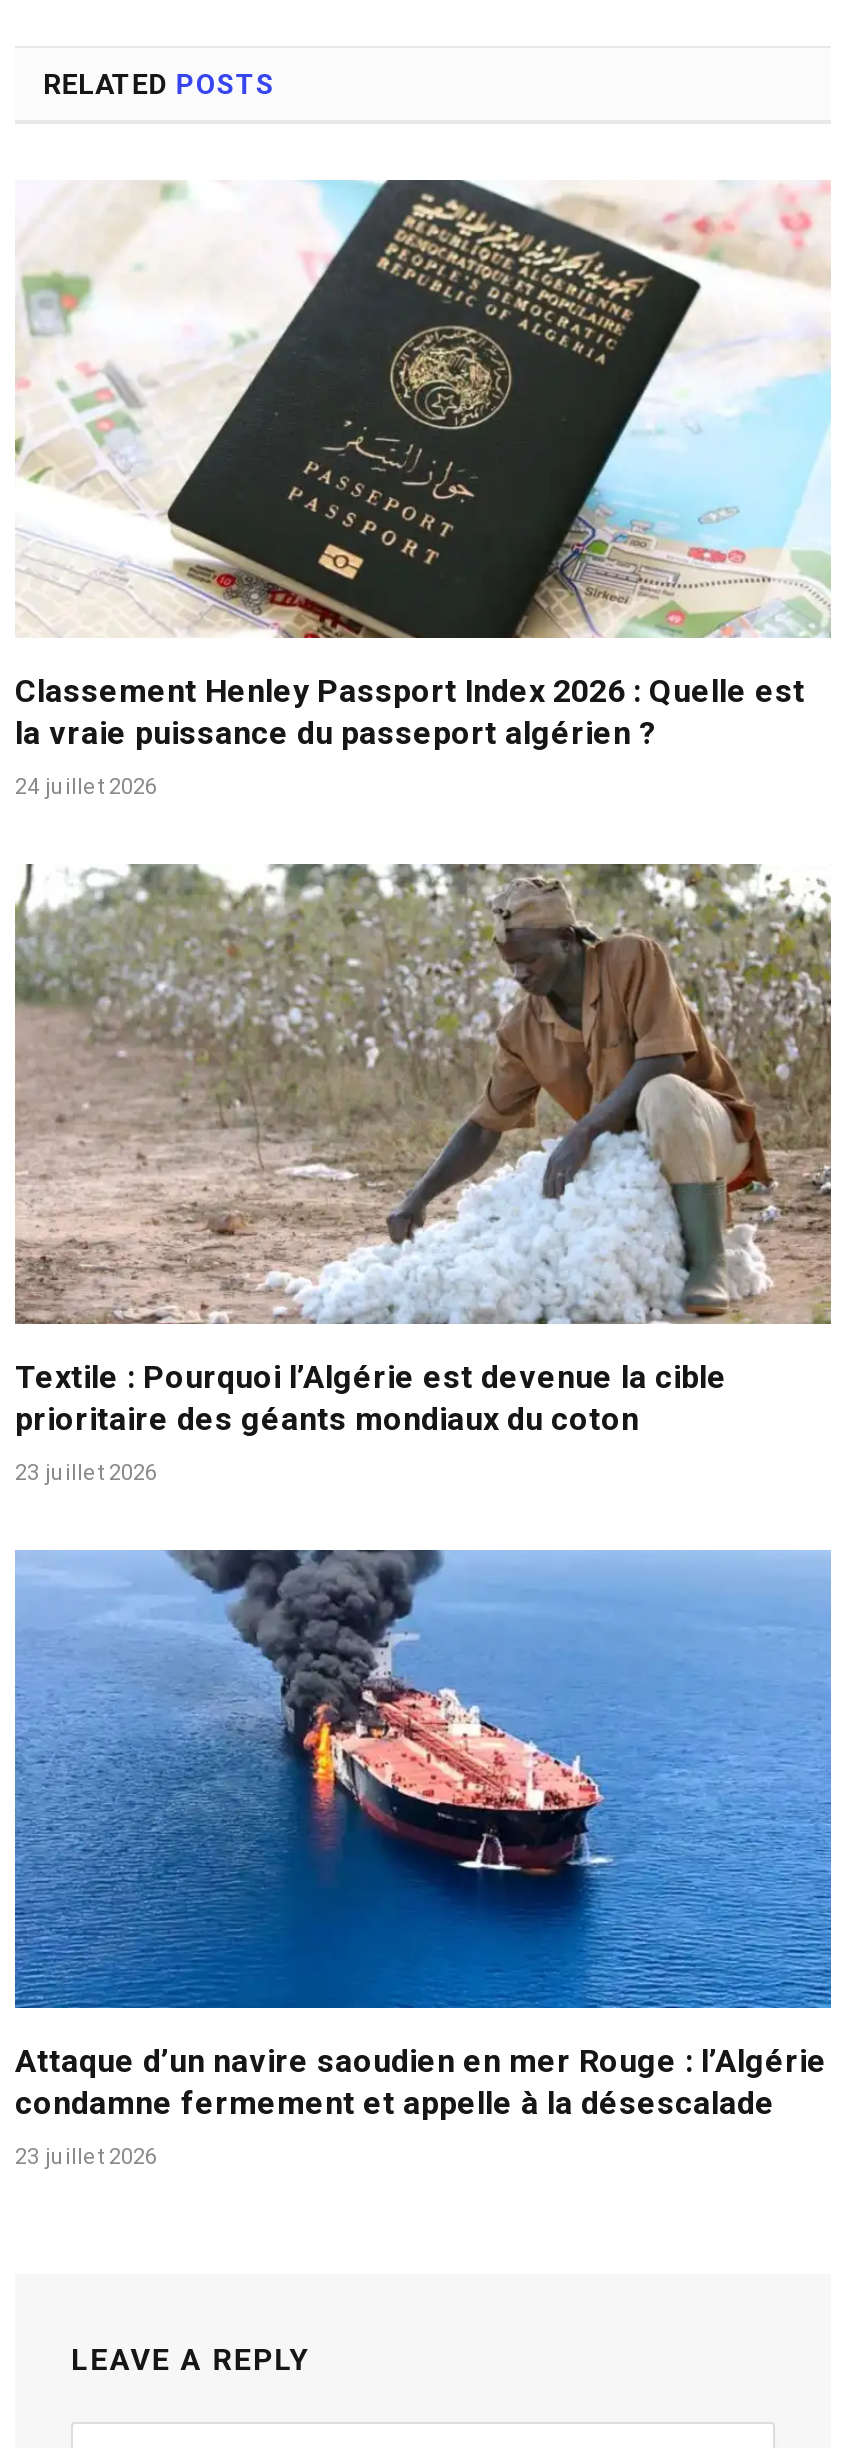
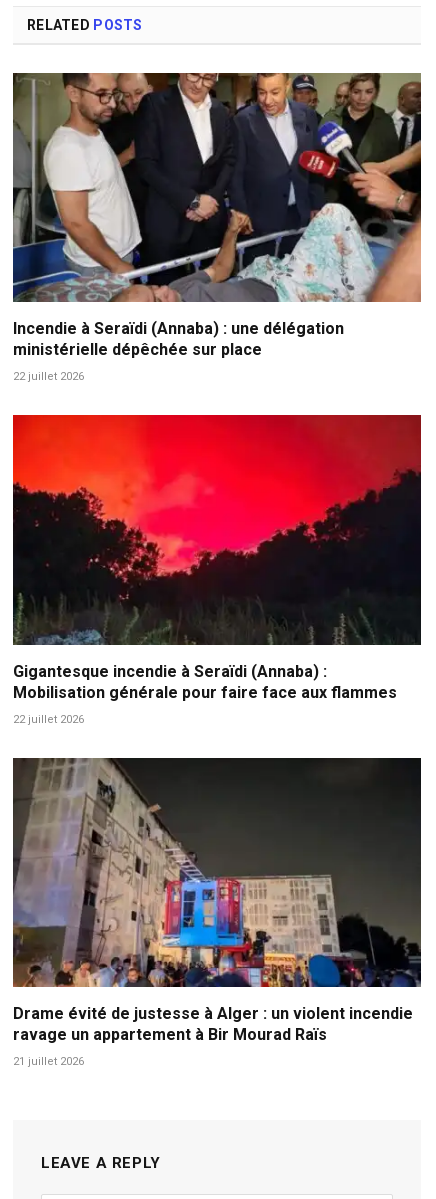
[13,178,831,753] [image] | Classement Henley Passport Index 2026 : Quelle est | la vraie puissance du passeport algérien ? -> [12,72,422,359] [image] | Incendie à Seraïdi (Annaba) : une délégation | ministérielle dépêchée sur place
[15,775,157,801] 24 juillet 2026 -> [13,370,84,383] 22 juillet 2026
[13,862,833,1438] [image] | Textile : Pourquoi l’Algérie est devenue la cible | prioritaire des géants mondiaux du coton -> [12,414,422,702] [image] | Gigantesque incendie à Seraïdi (Annaba) : | Mobilisation générale pour faire face aux flammes
[15,1460,157,1486] 23 juillet 2026 -> [13,713,84,726] 22 juillet 2026
[13,1548,833,2123] [image] | Attaque d’un navire saoudien en mer Rouge : l’Algérie | condamne fermement et appelle à la désescalade -> [12,757,422,1044] [image] | Drame évité de justesse à Alger : un violent incendie | ravage un appartement à Bir Mourad Raïs
[15,2145,157,2171] 23 juillet 2026 -> [13,1055,84,1068] 21 juillet 2026

